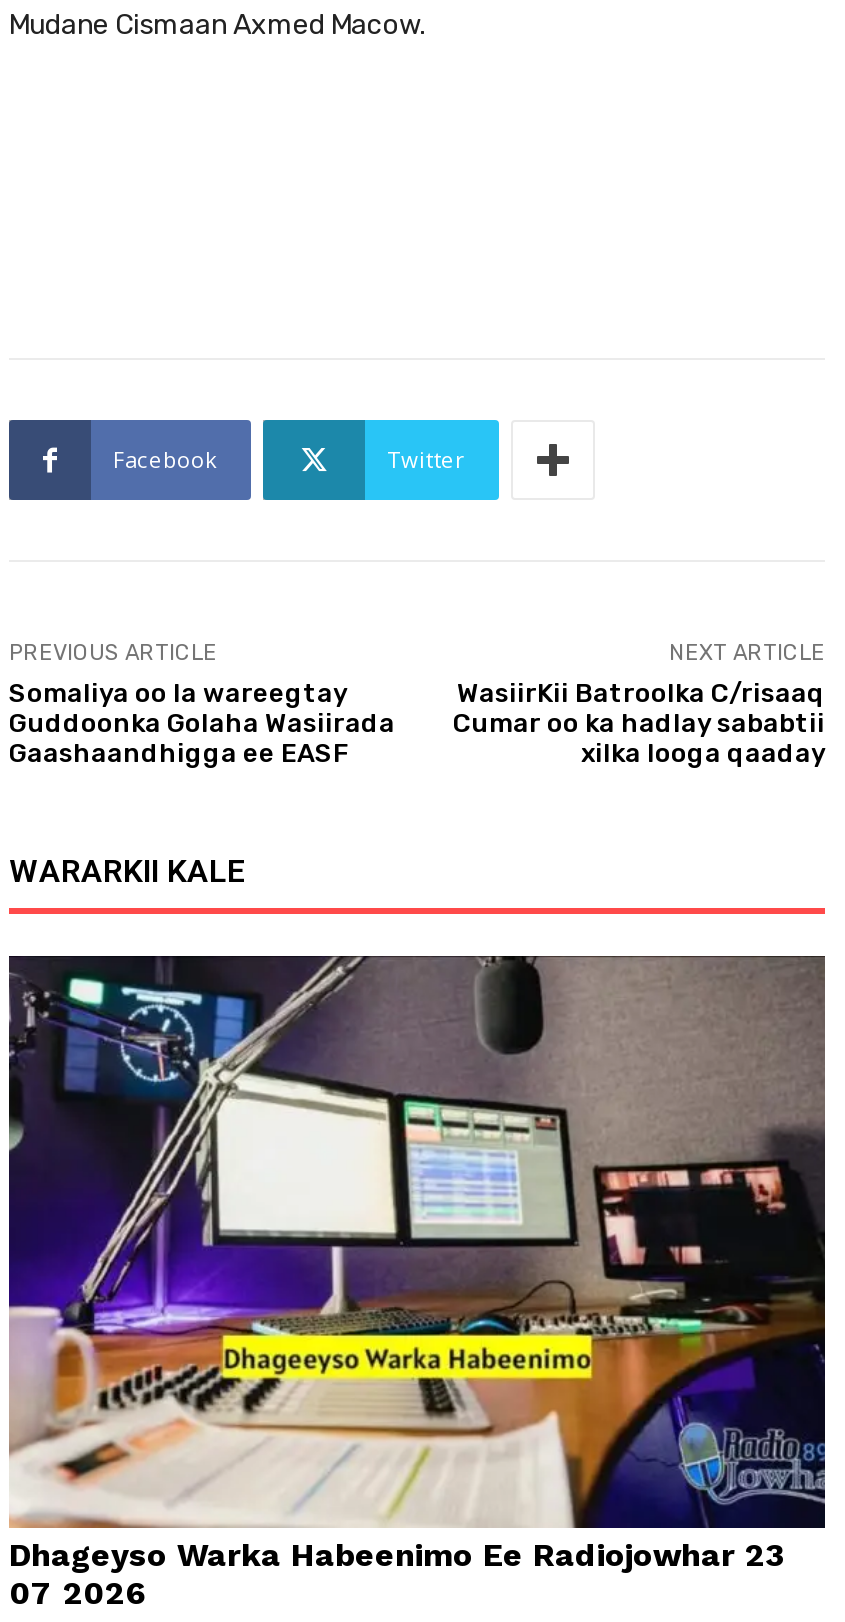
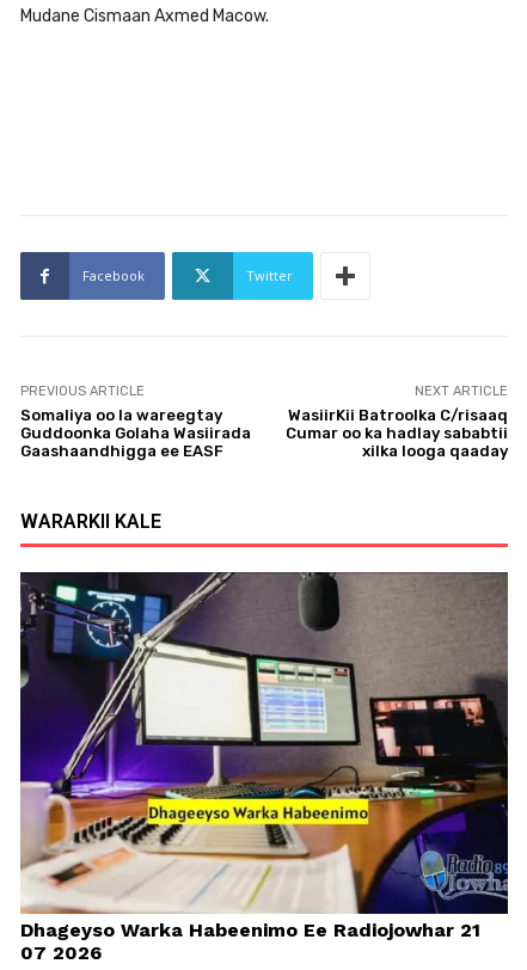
[9,1536,785,1574] Dhageyso Warka Habeenimo Ee Radiojowhar 23 -> [20,918,480,941] Dhageyso Warka Habeenimo Ee Radiojowhar 21

